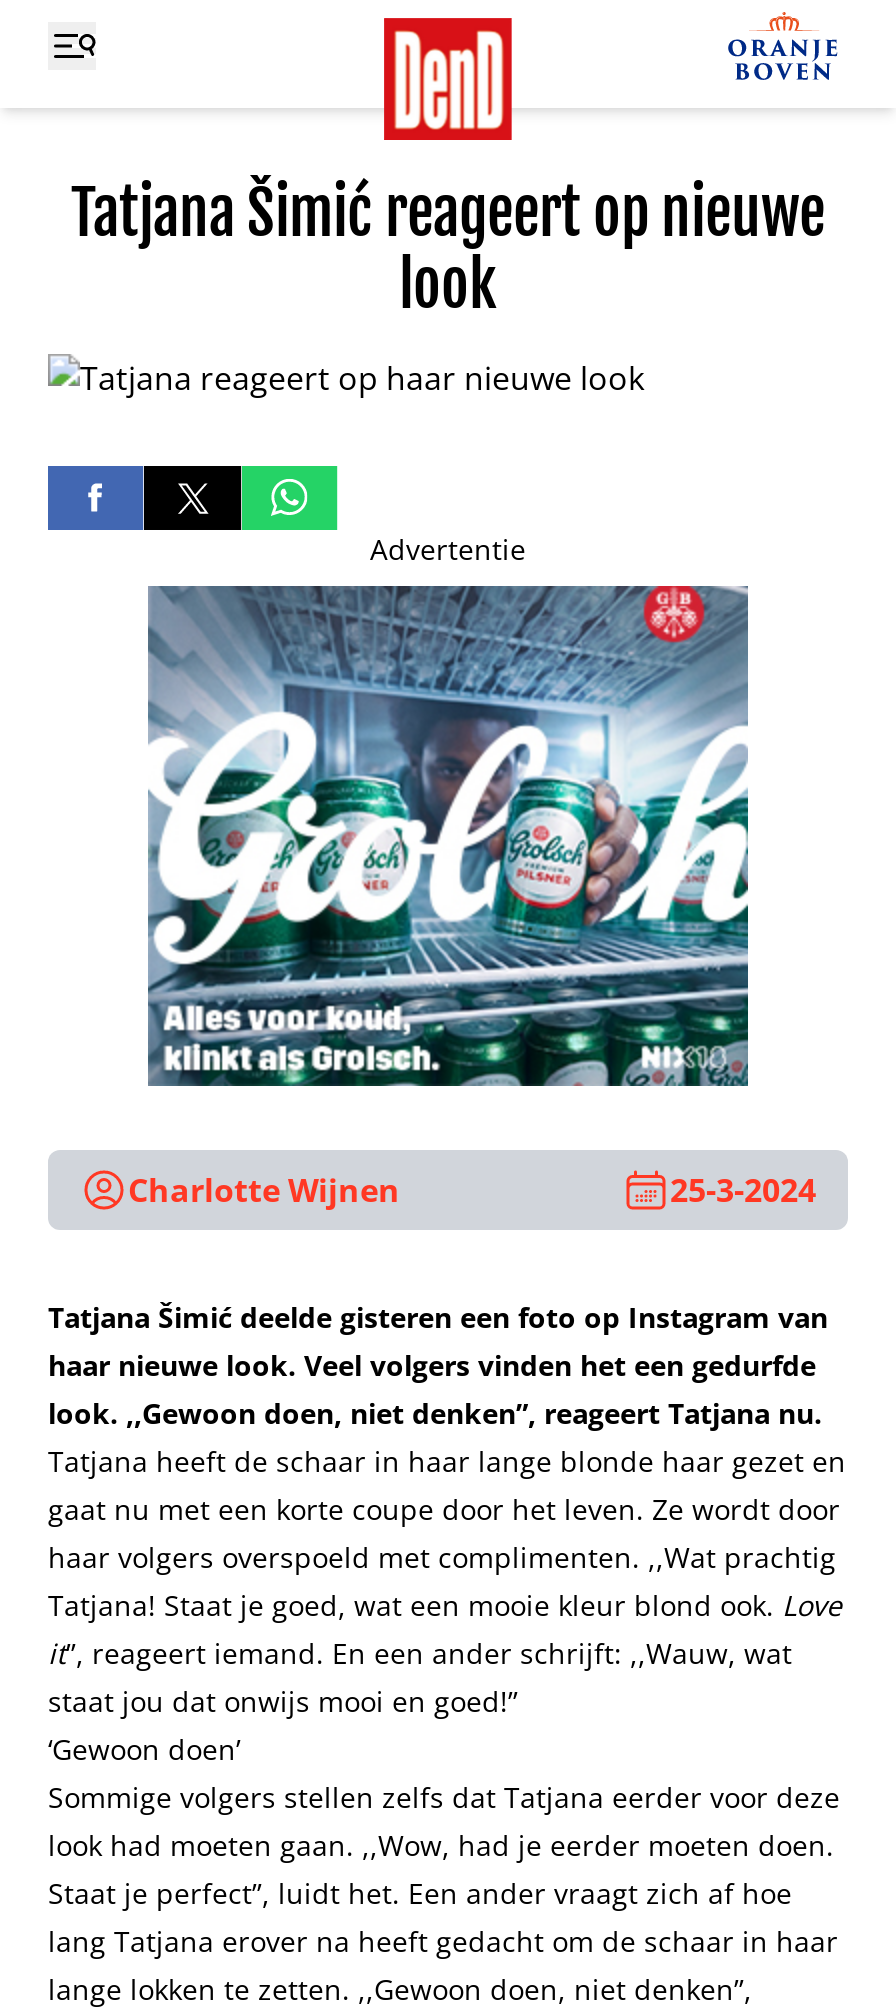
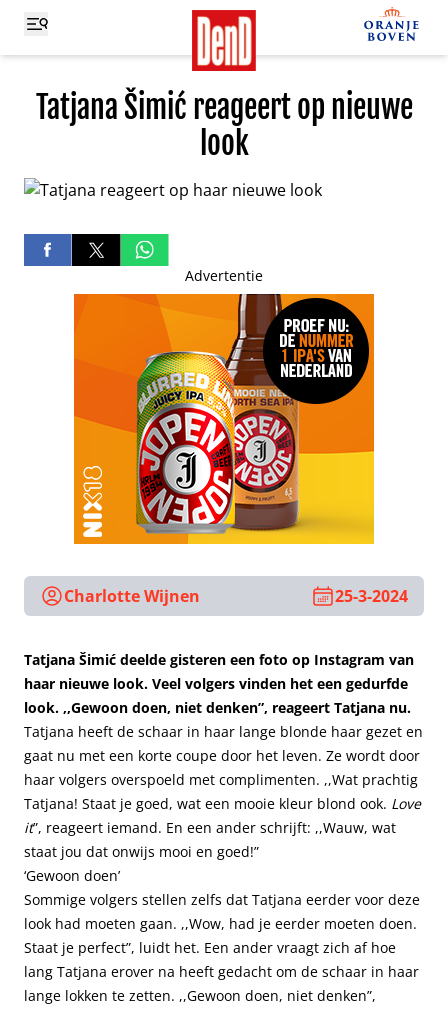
[146,584,750,1088] [image] -> [73,293,375,545] [image]

